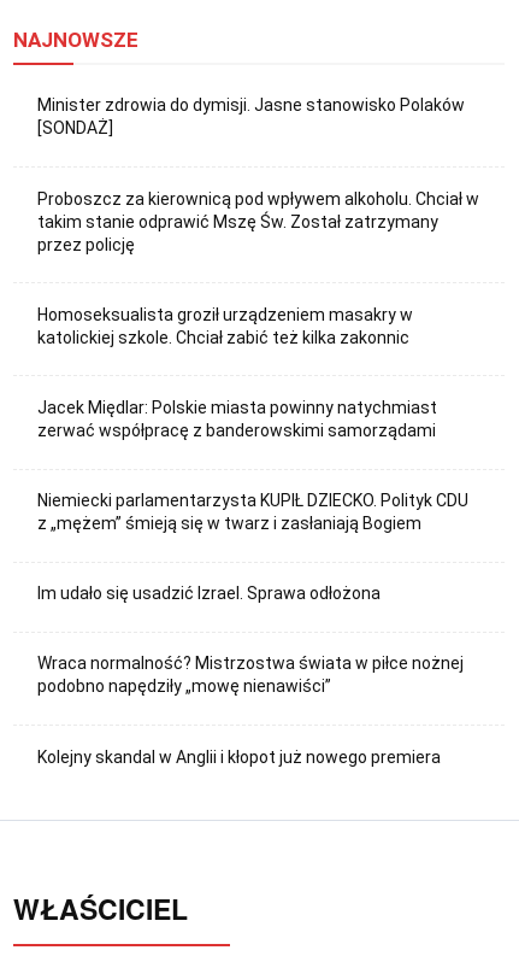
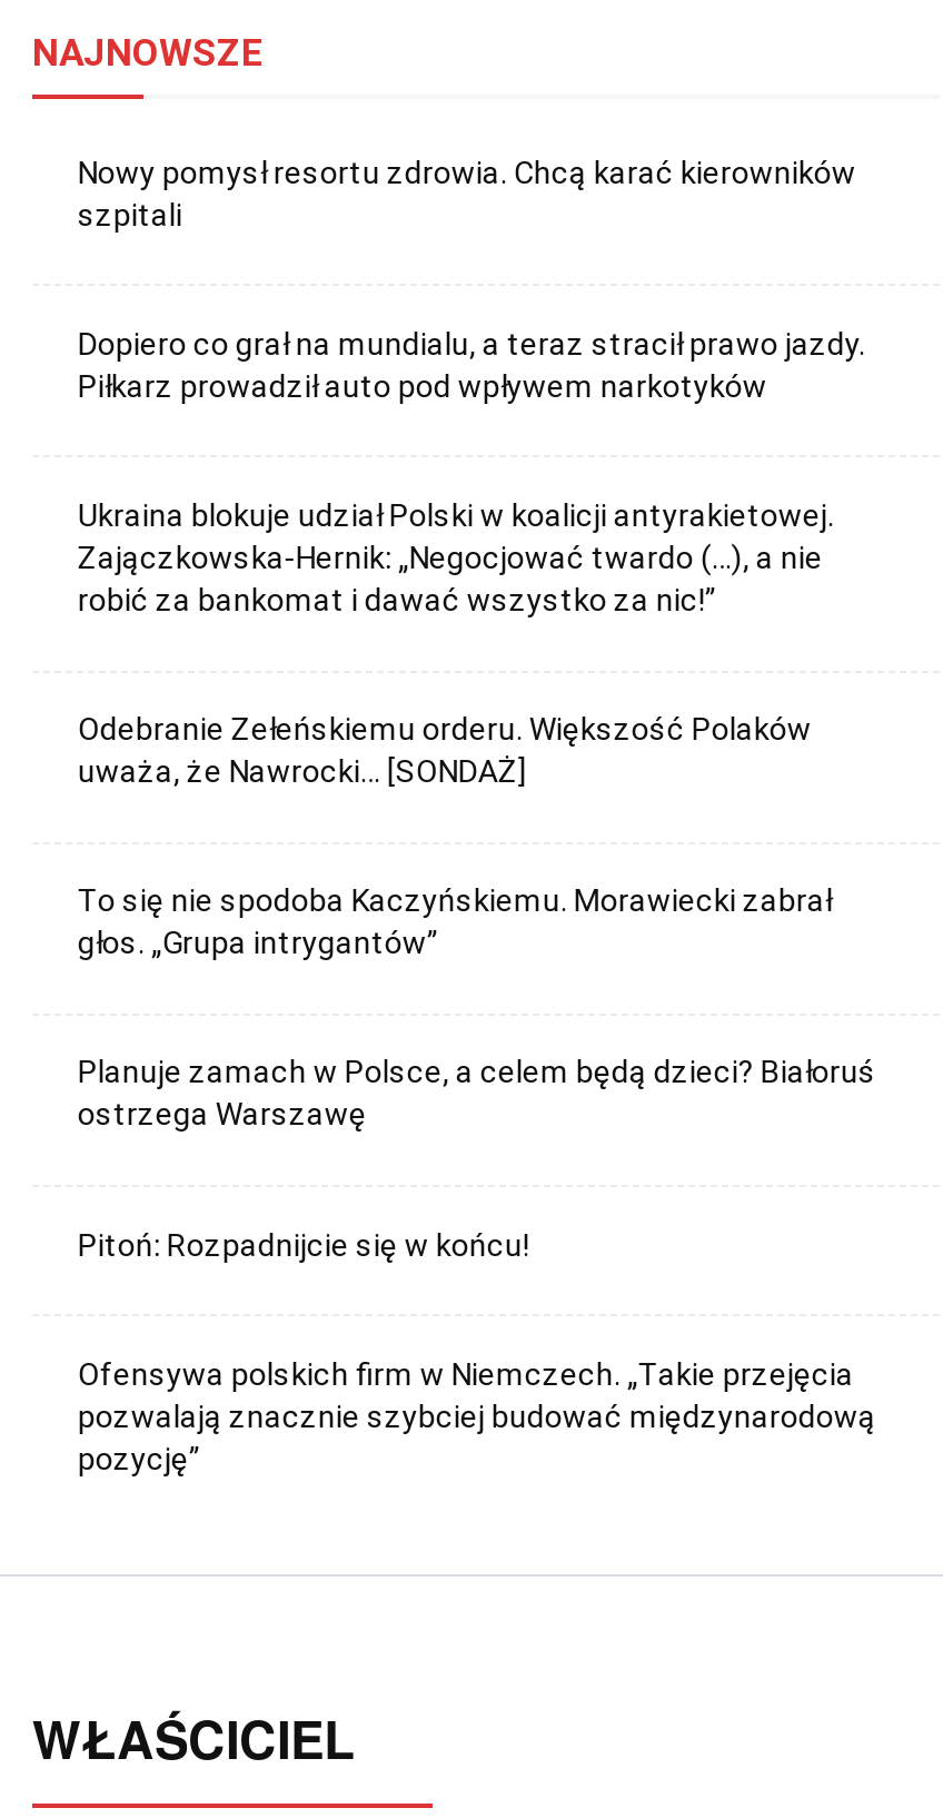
[38,96,465,138] Minister zdrowia do dymisji. Jasne stanowisko Polaków | [SONDAŻ] -> [78,154,856,231] Nowy pomysł resortu zdrowia. Chcą karać kierowników | szpitali
[38,189,480,254] Proboszcz za kierownicą pod wpływem alkoholu. Chciał w | takim stanie odprawić Mszę Św. Został zatrzymany | przez policję -> [78,325,865,403] Dopiero co grał na mundialu, a teraz stracił prawo jazdy. | Piłkarz prowadził auto pod wpływem narkotyków
[38,305,414,347] Homoseksualista groził urządzeniem masakry w | katolickiej szkole. Chciał zabić też kilka zakonnic -> [78,497,834,617] Ukraina blokuje udział Polski w koalicji antyrakietowej. | Zajączkowska-Hernik: „Negocjować twardo (…), a nie | robić za bankomat i dawać wszystko za nic!”
[38,398,438,440] Jacek Międlar: Polskie miasta powinny natychmiast | zerwać współpracę z banderowskimi samorządami -> [78,711,812,789] Odebranie Zełeńskiemu orderu. Większość Polaków | uważa, że Nawrocki… [SONDAŻ]
[38,491,469,533] Niemiecki parlamentarzysta KUPIŁ DZIECKO. Polityk CDU | z „mężem” śmieją się w twarz i zasłaniają Bogiem -> [78,883,832,960] To się nie spodoba Kaczyńskiemu. Morawiecki zabrał | głos. „Grupa intrygantów”
[38,584,381,603] Im udało się usadzić Izrael. Sprawa odłożona -> [78,1054,876,1132] Planuje zamach w Polsce, a celem będą dzieci? Białoruś | ostrzega Warszawę
[38,654,464,696] Wraca normalność? Mistrzostwa świata w piłce nożnej | podobno napędziły „mowę nienawiści” -> [78,1226,529,1261] Pitoń: Rozpadnijcie się w końcu!
[38,747,441,766] Kolejny skandal w Anglii i kłopot już nowego premiera -> [78,1355,876,1476] Ofensywa polskich firm w Niemczech. „Takie przejęcia | pozwalają znacznie szybciej budować międzynarodową | pozycję”

